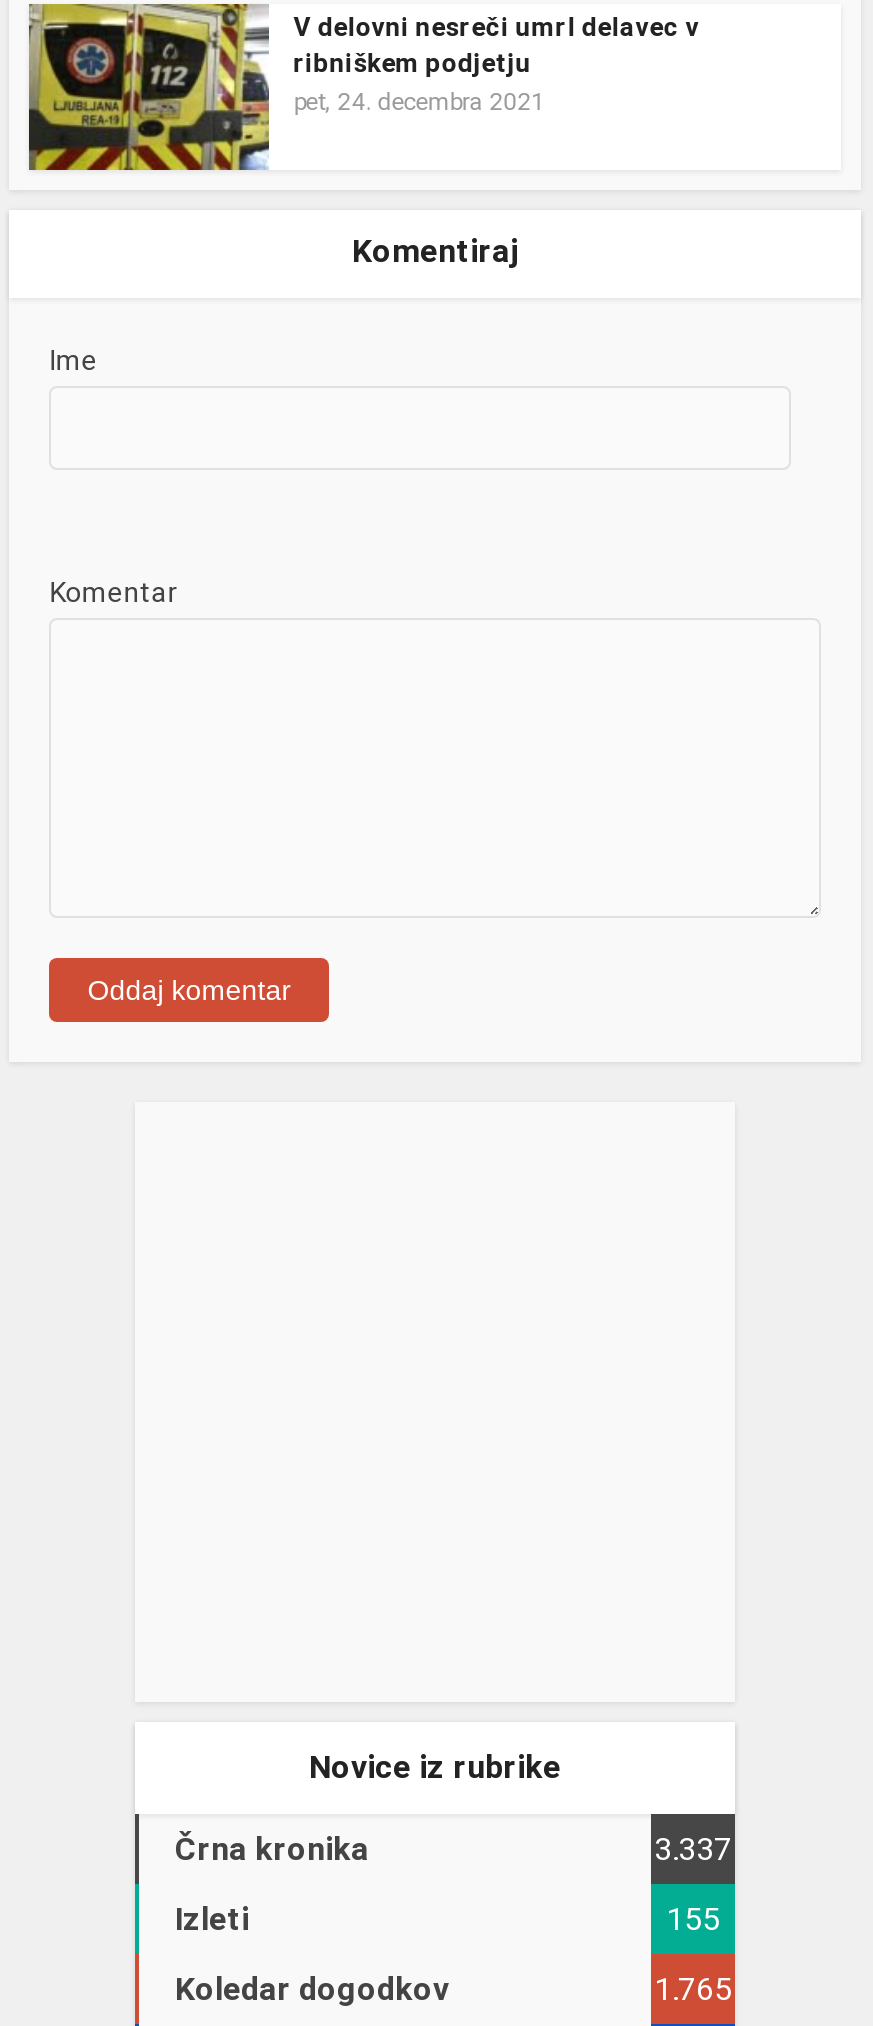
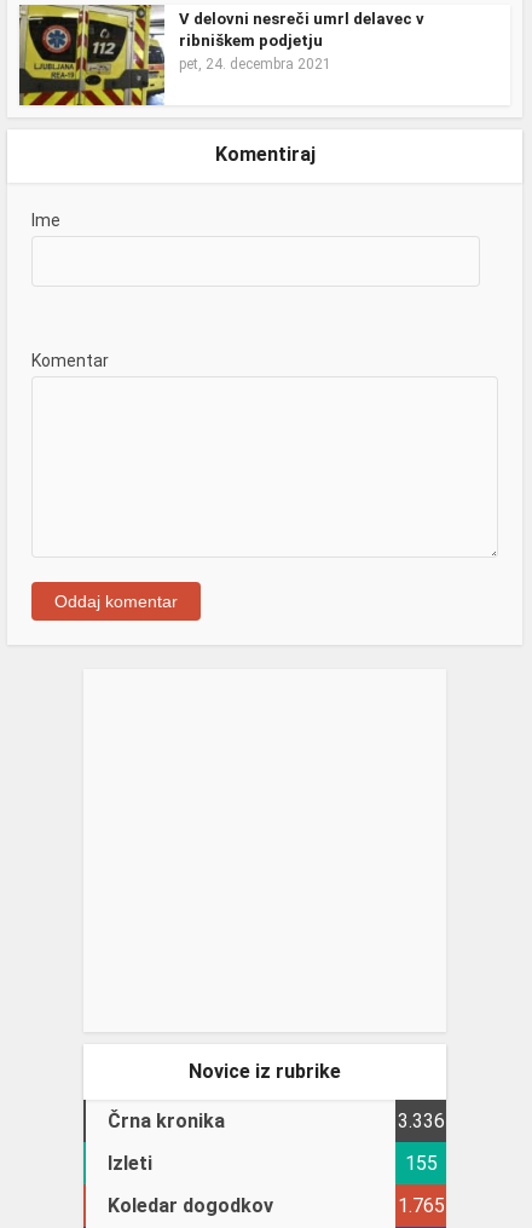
[654,1830,732,1868] 3.337 -> [397,1109,444,1132] 3.336

